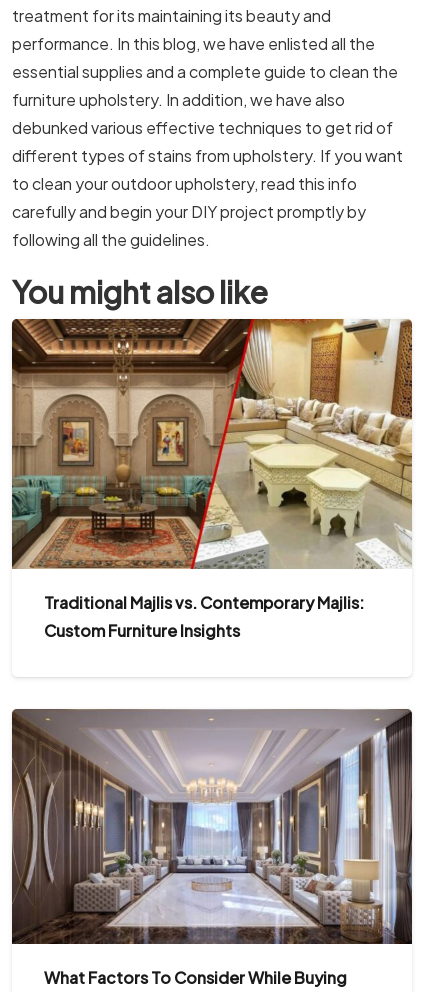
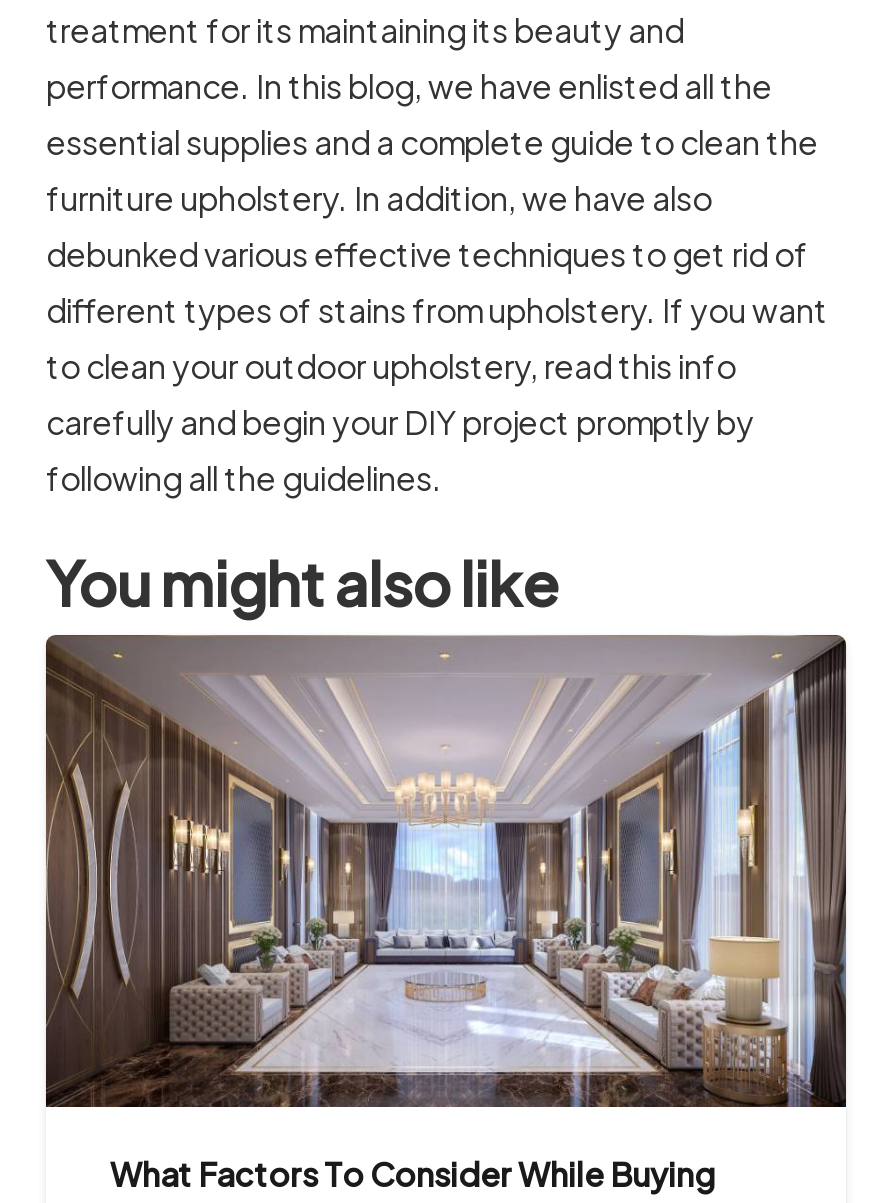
[11,318,413,641] [image] | Traditional Majlis vs. Contemporary Majlis: | Custom Furniture Insights -> none

